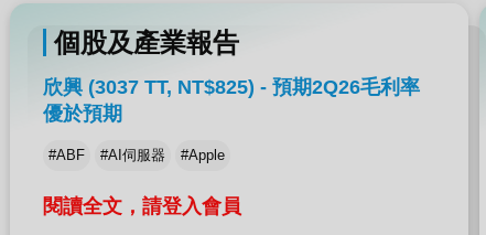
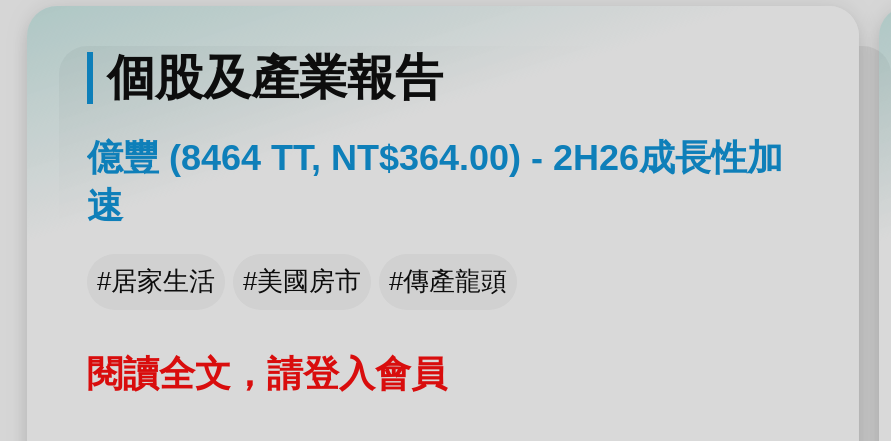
[43,76,420,124] 欣興 (3037 TT, NT$825) - 預期2Q26毛利率 | 優於預期 -> [87,137,783,225] 億豐 (8464 TT, NT$364.00) - 2H26成長性加 | 速
[48,146,225,163] #ABF | #AI伺服器 | #Apple -> [97,265,507,295] #居家生活 | #美國房市 | #傳產龍頭

